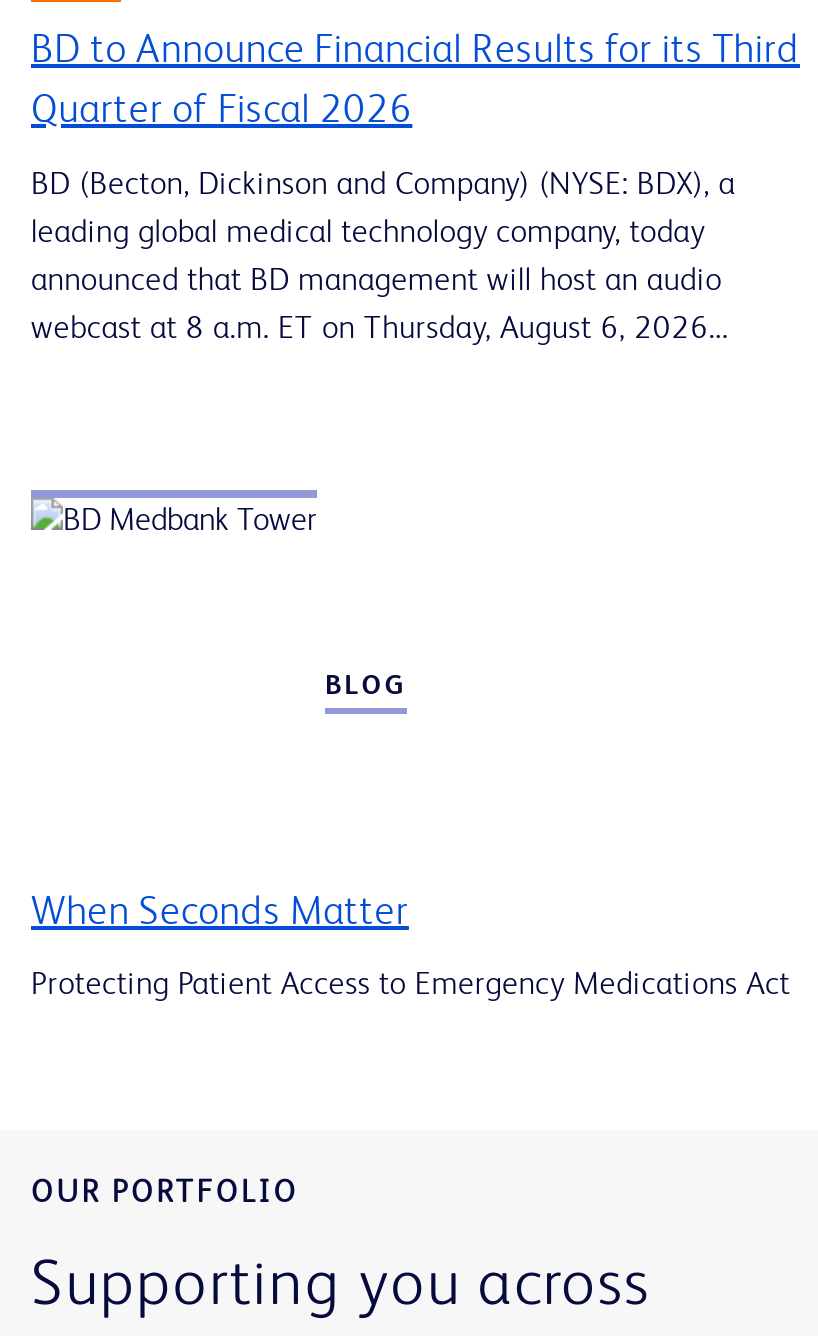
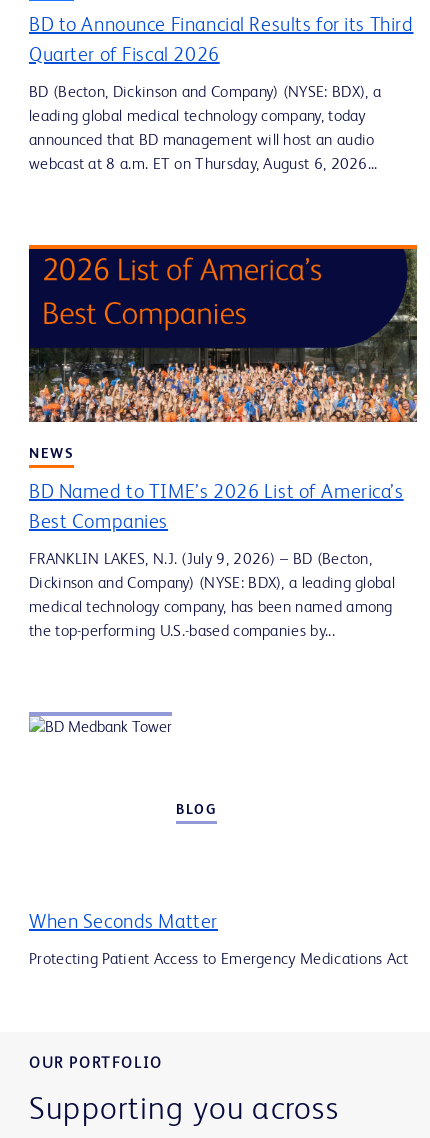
none -> [28,244,418,639] [image] | NEWS | BD Named to TIME’s 2026 List of America’s | Best Companies | FRANKLIN LAKES, N.J. (July 9, 2026) – BD (Becton, | Dickinson and Company) (NYSE: BDX), a leading global | medical technology company, has been named among | the top-performing U.S.-based companies by...

